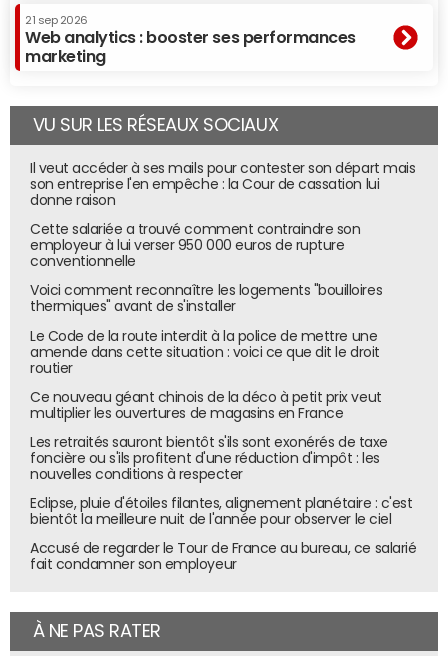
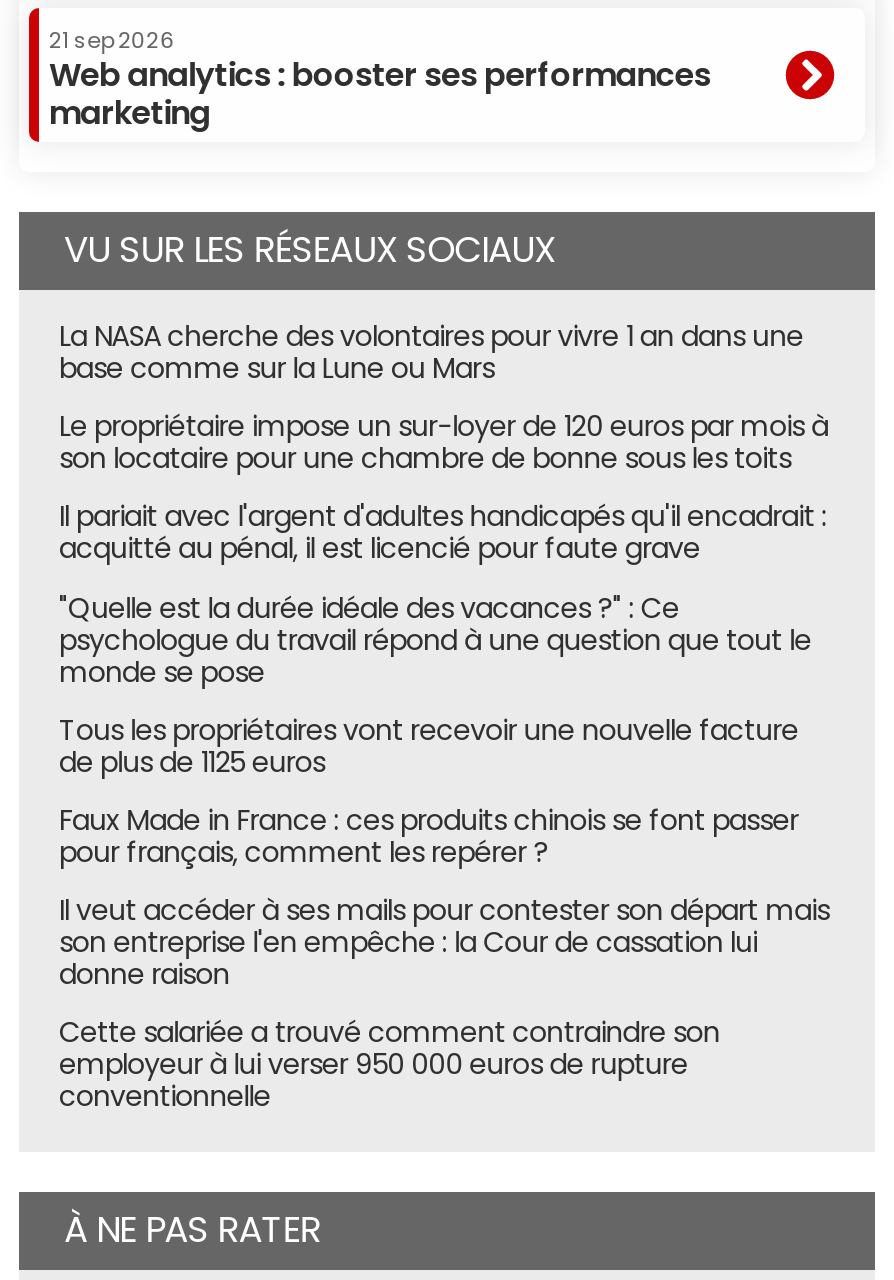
none -> [59,322,828,866] La NASA cherche des volontaires pour vivre 1 an dans une | base comme sur la Lune ou Mars | Le propriétaire impose un sur-loyer de 120 euros par mois à | son locataire pour une chambre de bonne sous les toits | Il pariait avec l'argent d'adultes handicapés qu'il encadrait : | acquitté au pénal, il est licencié pour faute grave | "Quelle est la durée idéale des vacances ?" : Ce | psychologue du travail répond à une question que tout le | monde se pose | Tous les propriétaires vont recevoir une nouvelle facture | de plus de 1125 euros | Faux Made in France : ces produits chinois se font passer | pour français, comment les repérer ?
moved [30,161,415,268] -> [59,896,829,1110]: Il veut accéder à ses mails pour contester son départ mais | son entreprise l'en empêche : la Cour de cassation lui | donne raison | Cette salariée a trouvé comment contraindre son | employeur à lui verser 950 000 euros de rupture | conventionnelle
[30,283,416,571] Voici comment reconnaître les logements "bouilloires | thermiques" avant de s'installer | Le Code de la route interdit à la police de mettre une | amende dans cette situation : voici ce que dit le droit | routier | Ce nouveau géant chinois de la déco à petit prix veut | multiplier les ouvertures de magasins en France | Les retraités sauront bientôt s'ils sont exonérés de taxe | foncière ou s'ils profitent d'une réduction d'impôt : les | nouvelles conditions à respecter | Eclipse, pluie d'étoiles filantes, alignement planétaire : c'est | bientôt la meilleure nuit de l'année pour observer le ciel | Accusé de regarder le Tour de France au bureau, ce salarié | fait condamner son employeur -> none

